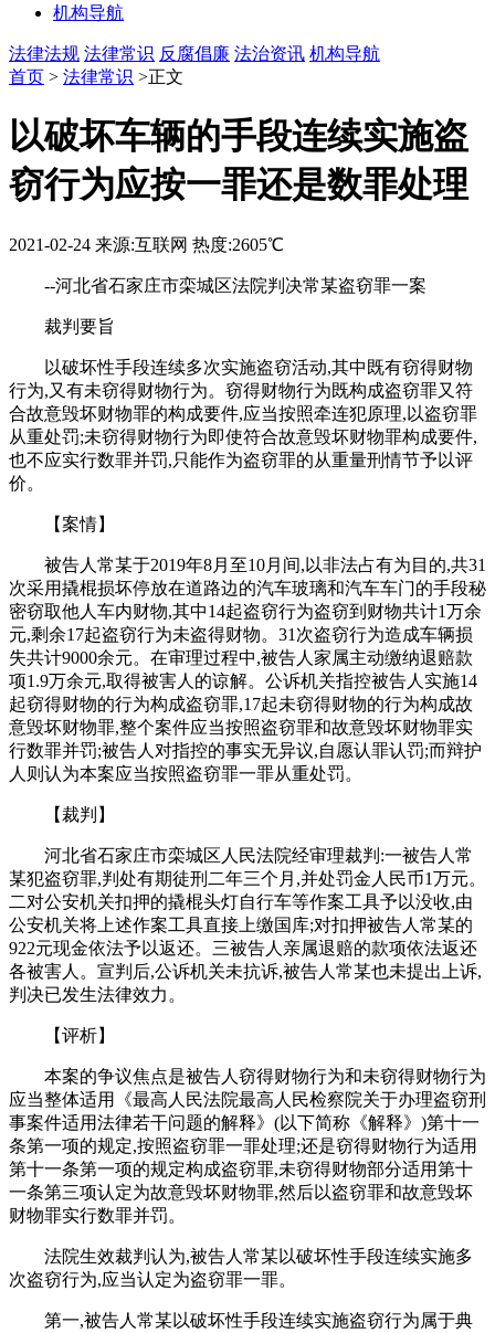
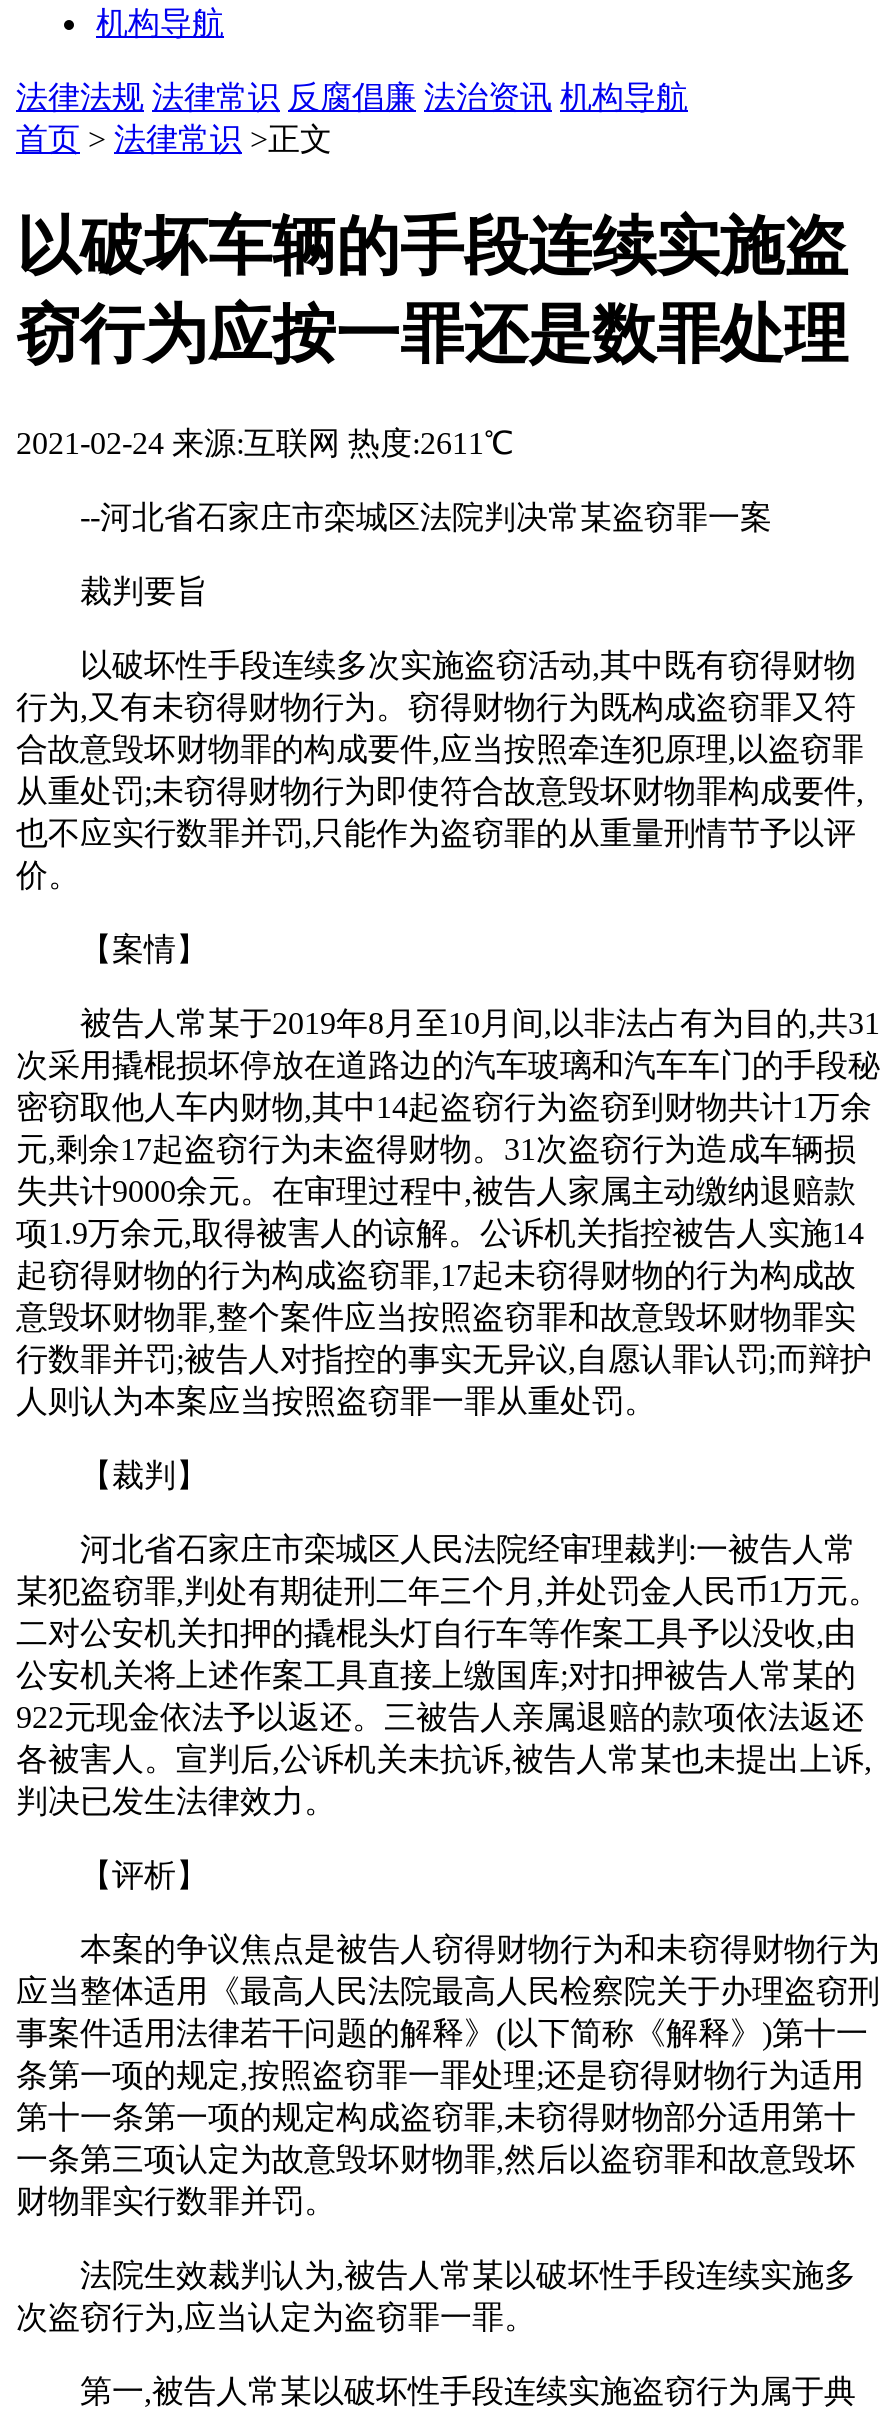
[9,235,284,254] 2021-02-24来源:互联网 热度:2605℃ -> [16,426,514,460] 2021-02-24来源:互联网 热度:2611℃

